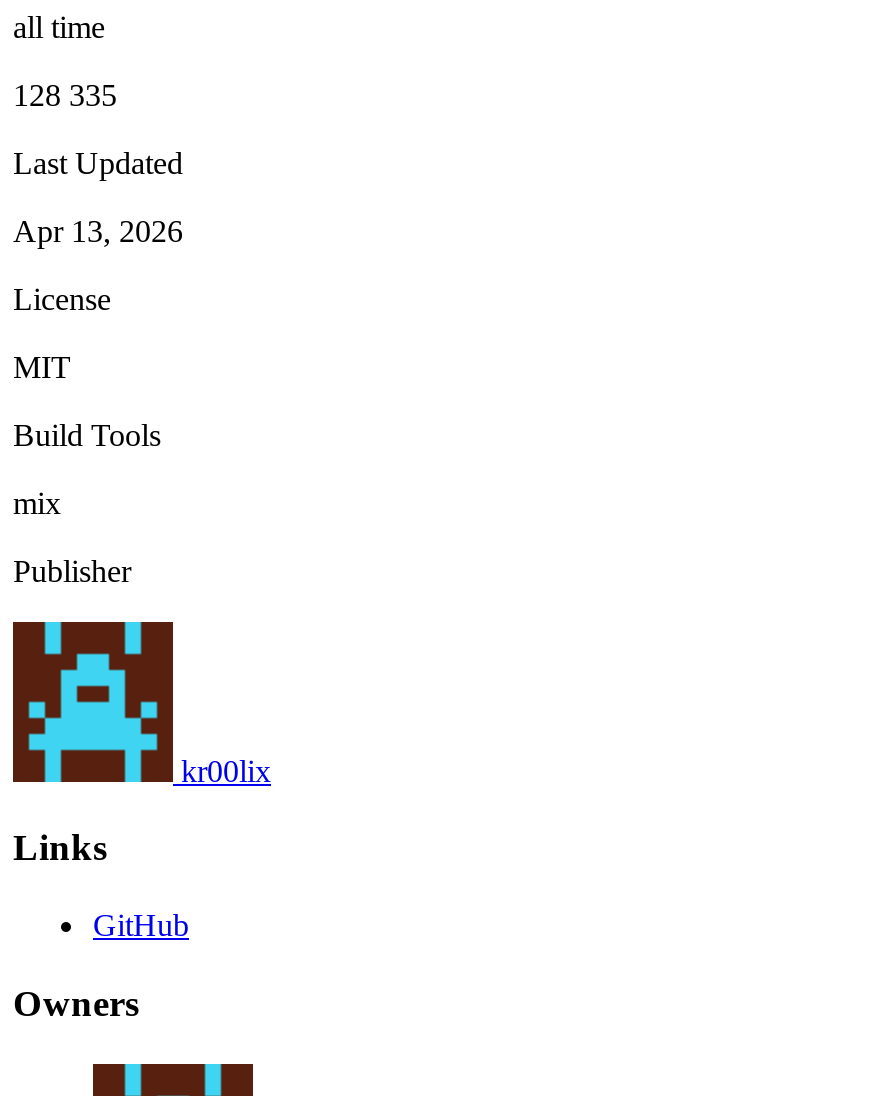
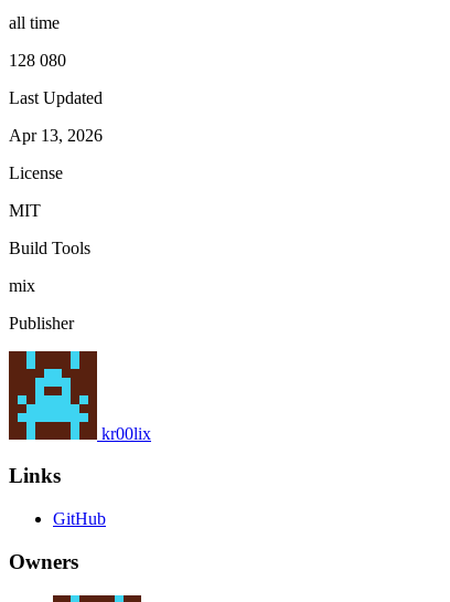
[13,77,117,111] 128 335 -> [9,50,66,69] 128 080

